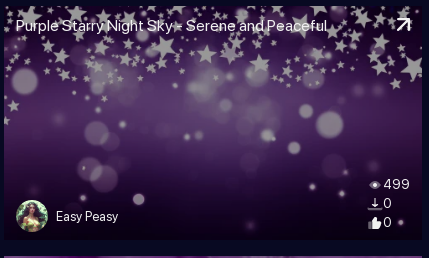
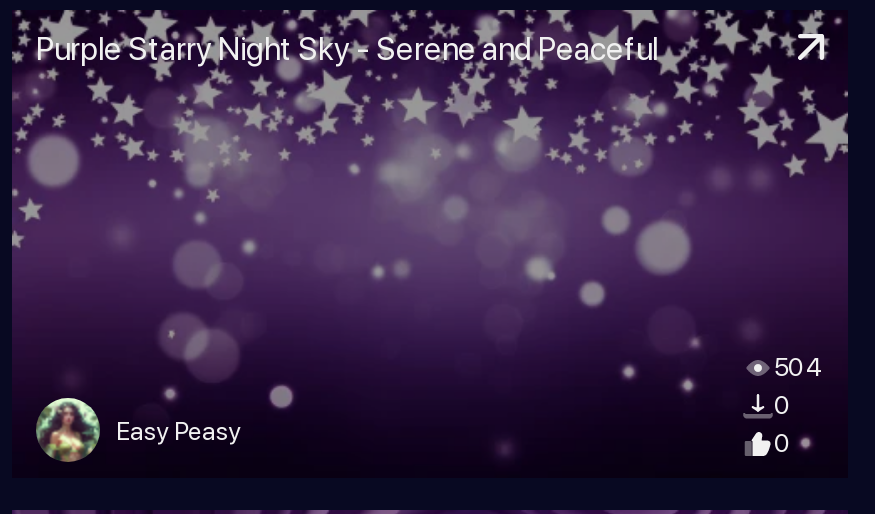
[383,177,410,192] 499 -> [774,353,824,383] 504

